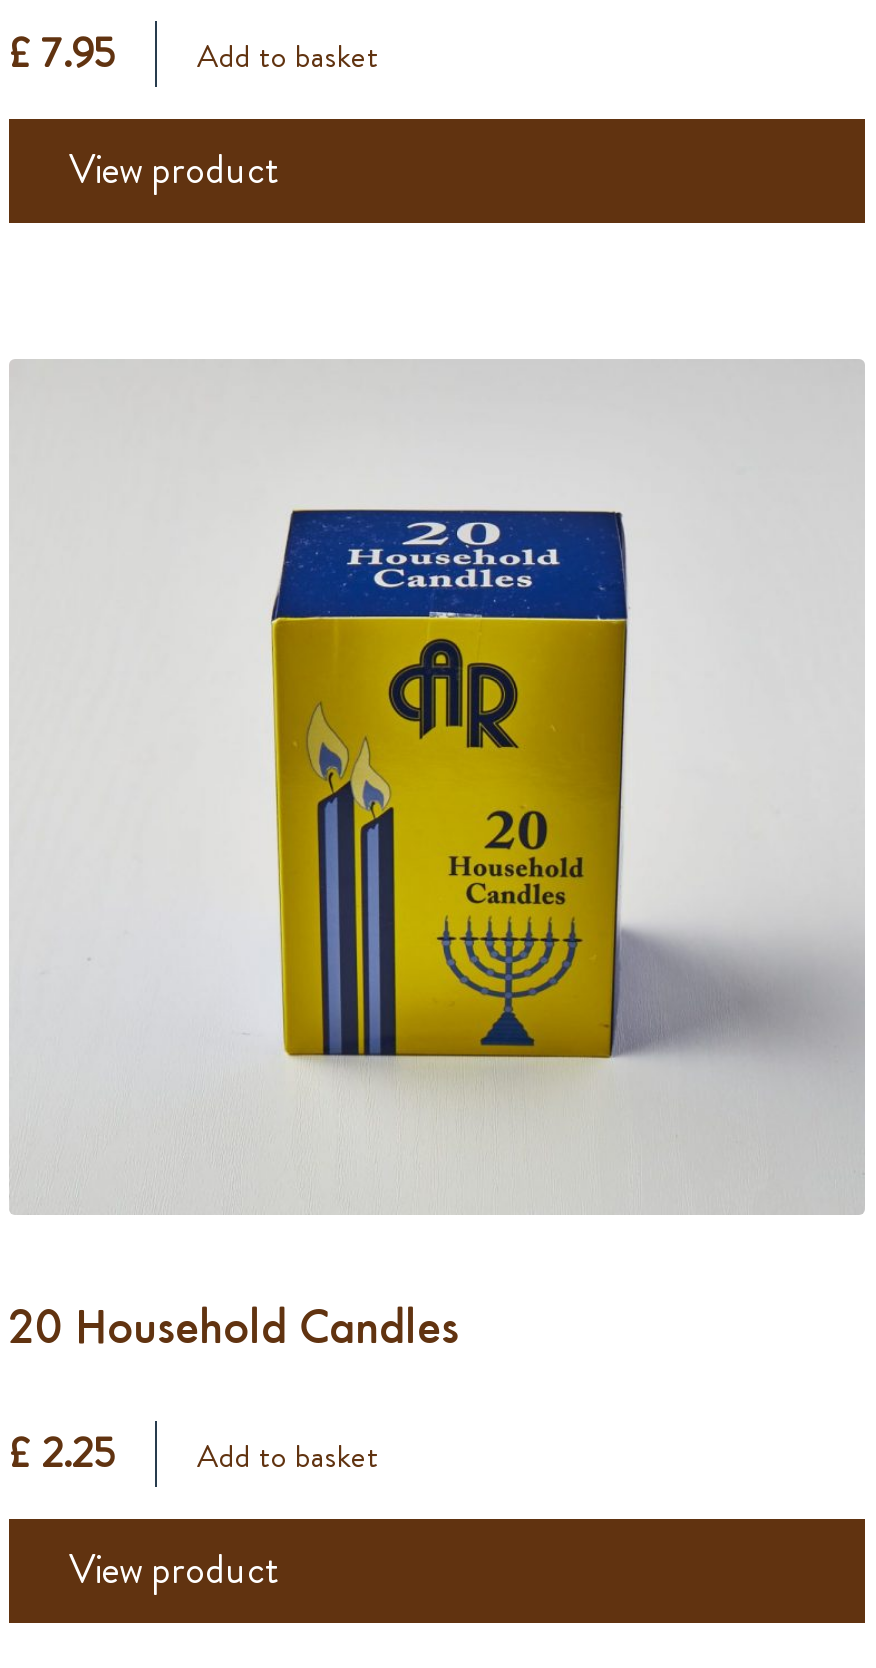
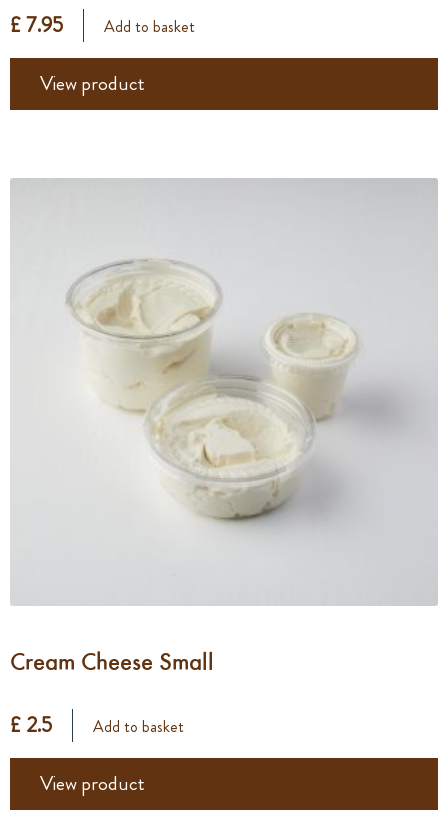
[125,507,861,1107] [image] -> [67,253,436,552] [image]
[9,1294,459,1354] 20 Household Candles -> [10,646,214,676] Cream Cheese Small
[9,1423,379,1483] £ 2.25 Add to basket -> [10,710,184,740] £ 2.5 Add to basket

